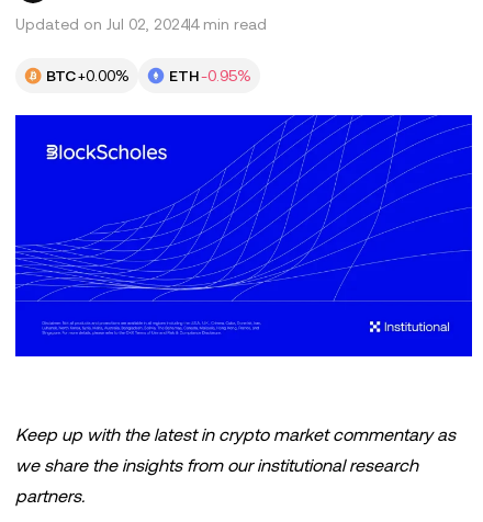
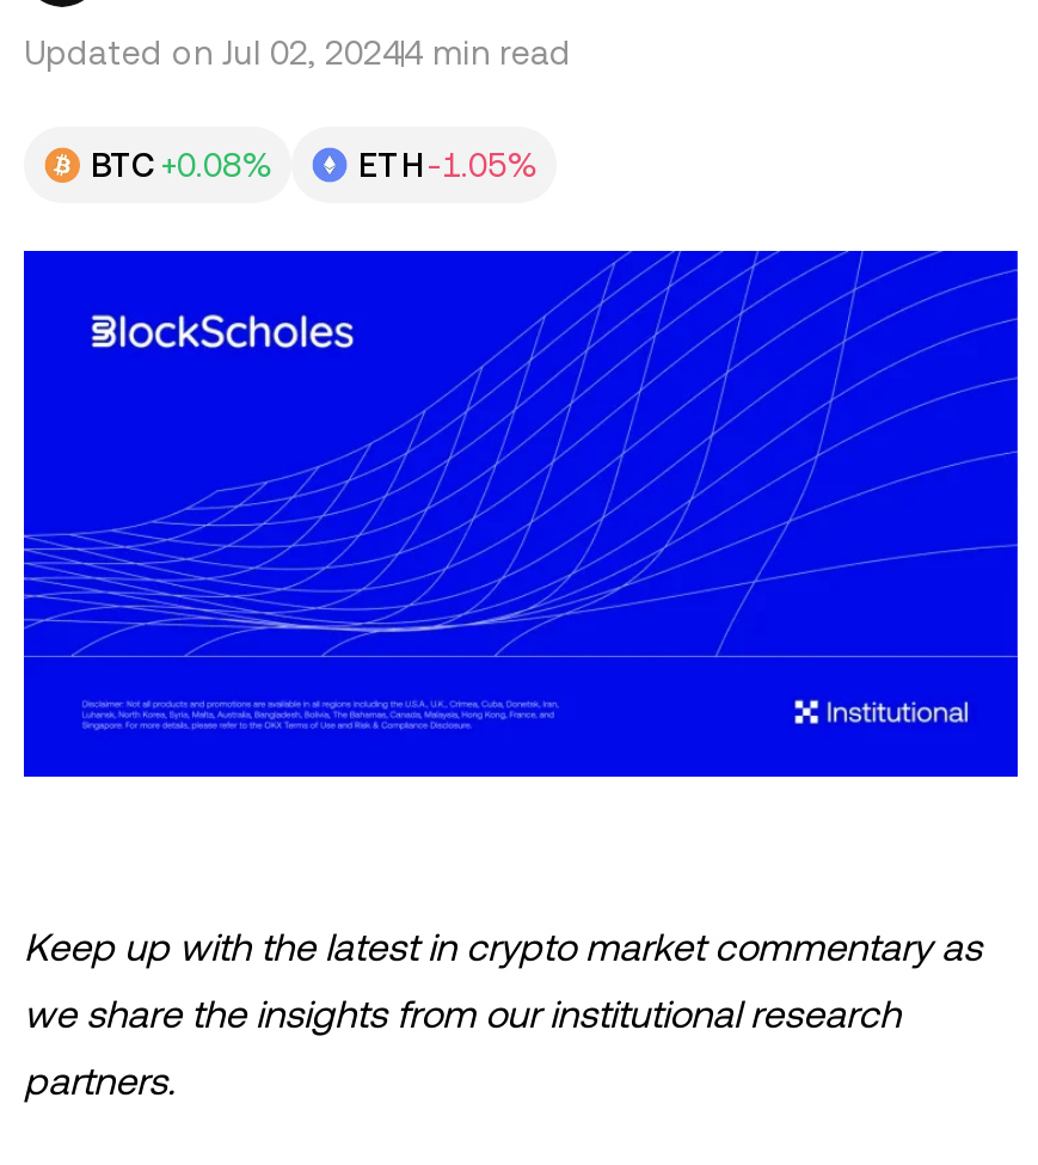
[46,67,130,84] BTC +0.00% -> [91,146,272,184] BTC +0.08%
[169,67,251,84] ETH -0.95% -> [358,146,538,184] ETH -1.05%

